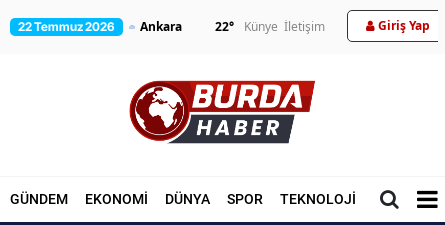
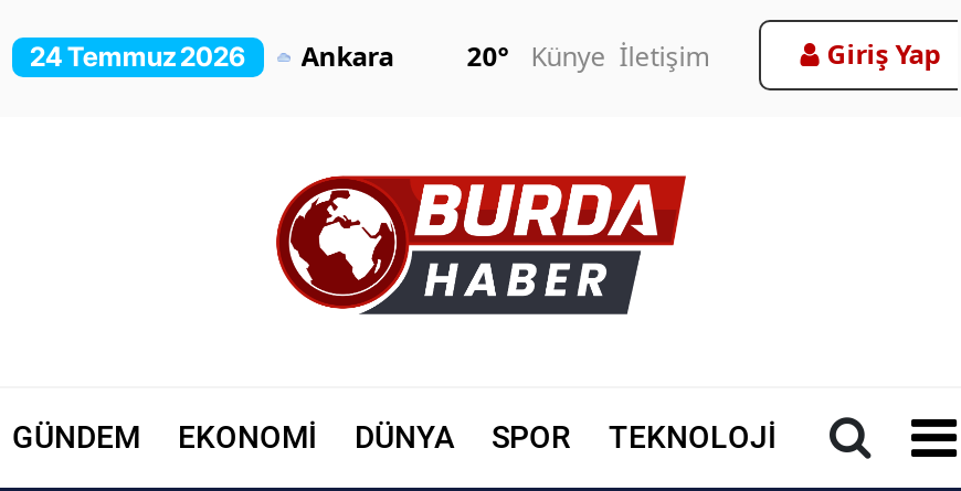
[18,19,115,34] 22 Temmuz 2026 -> [30,40,246,73] 24 Temmuz 2026
[215,18,325,35] 22° Künye İletişim -> [467,38,710,75] 20° Künye İletişim

